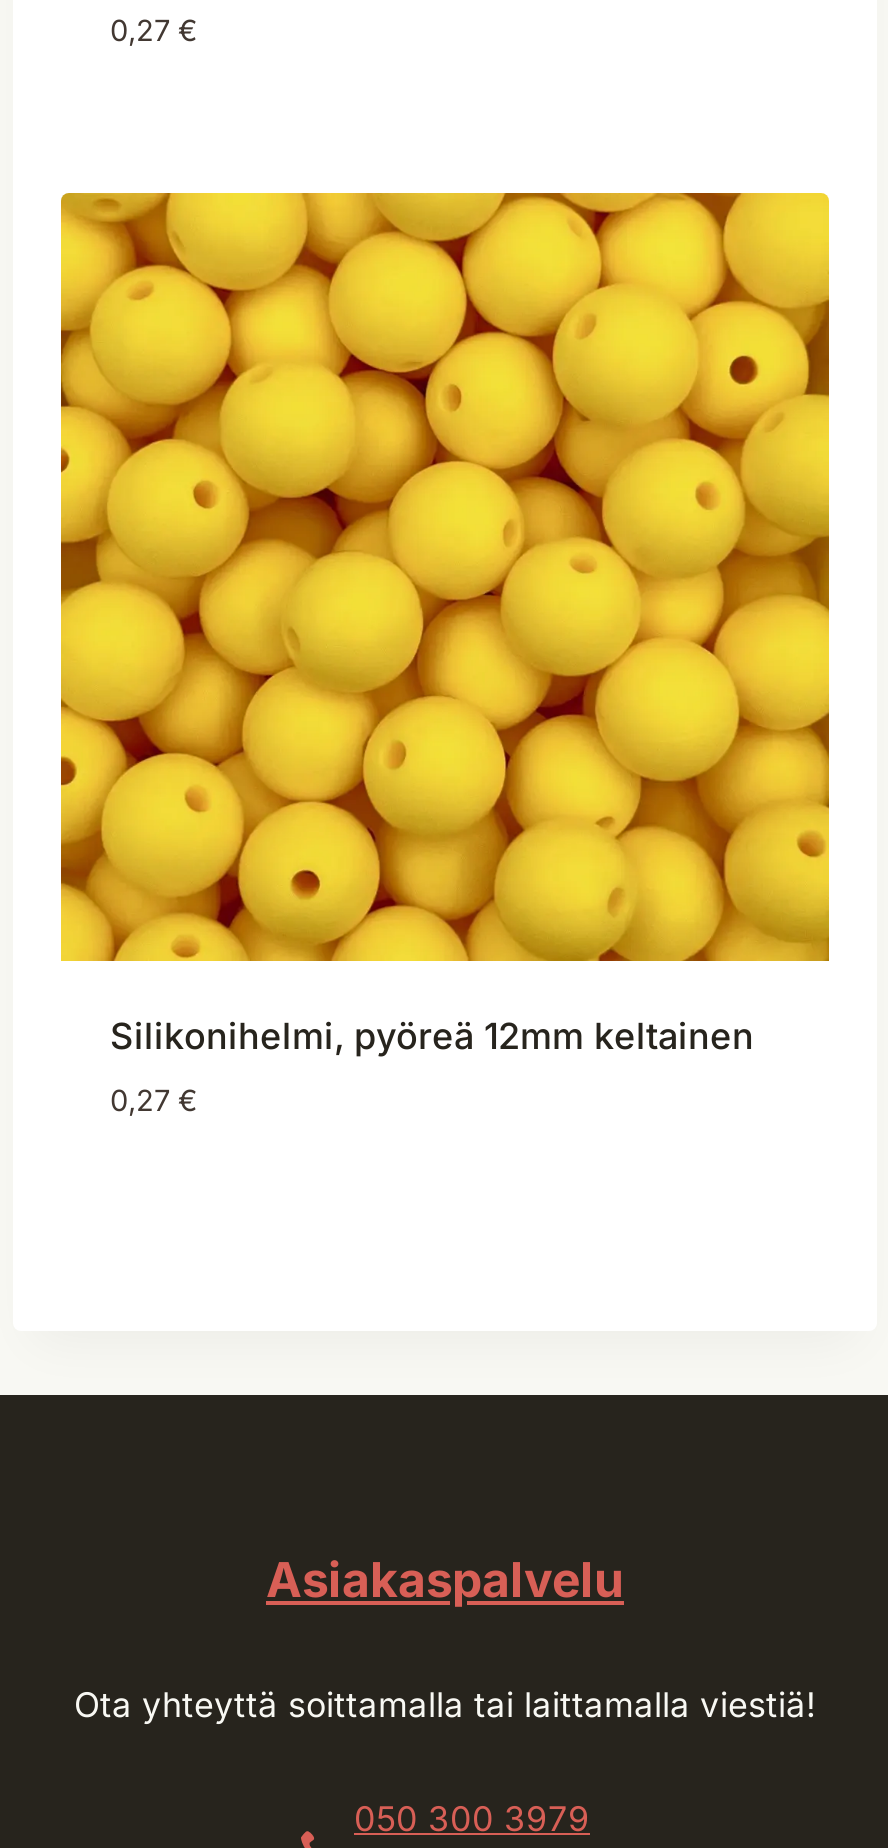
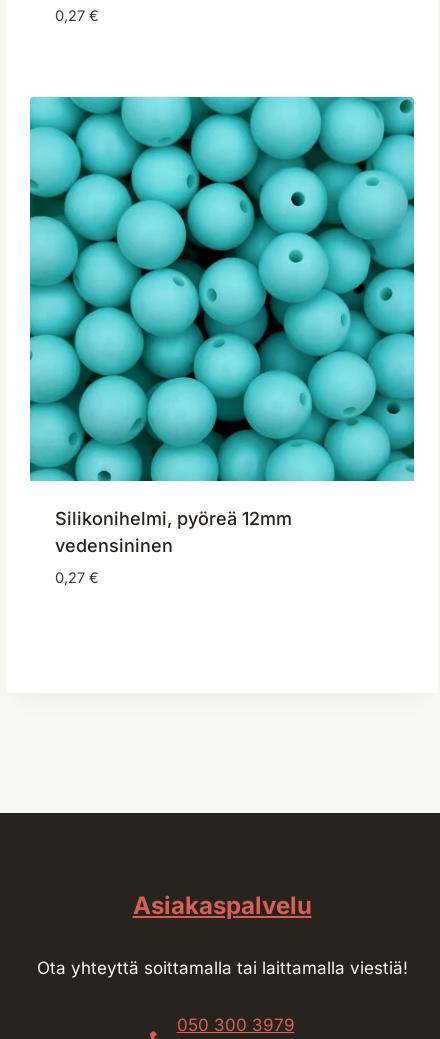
[59,191,831,1056] [image] | Silikonihelmi, pyöreä 12mm keltainen -> [29,96,415,556] [image] | Silikonihelmi, pyöreä 12mm | vedensininen

